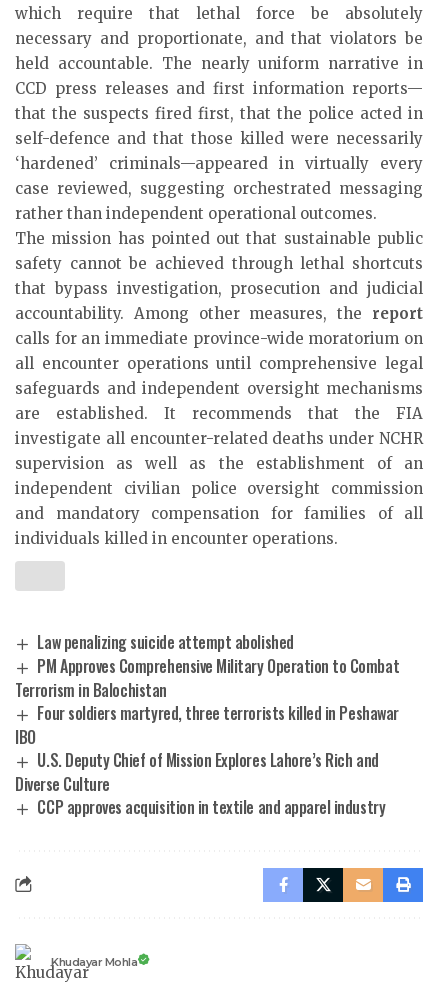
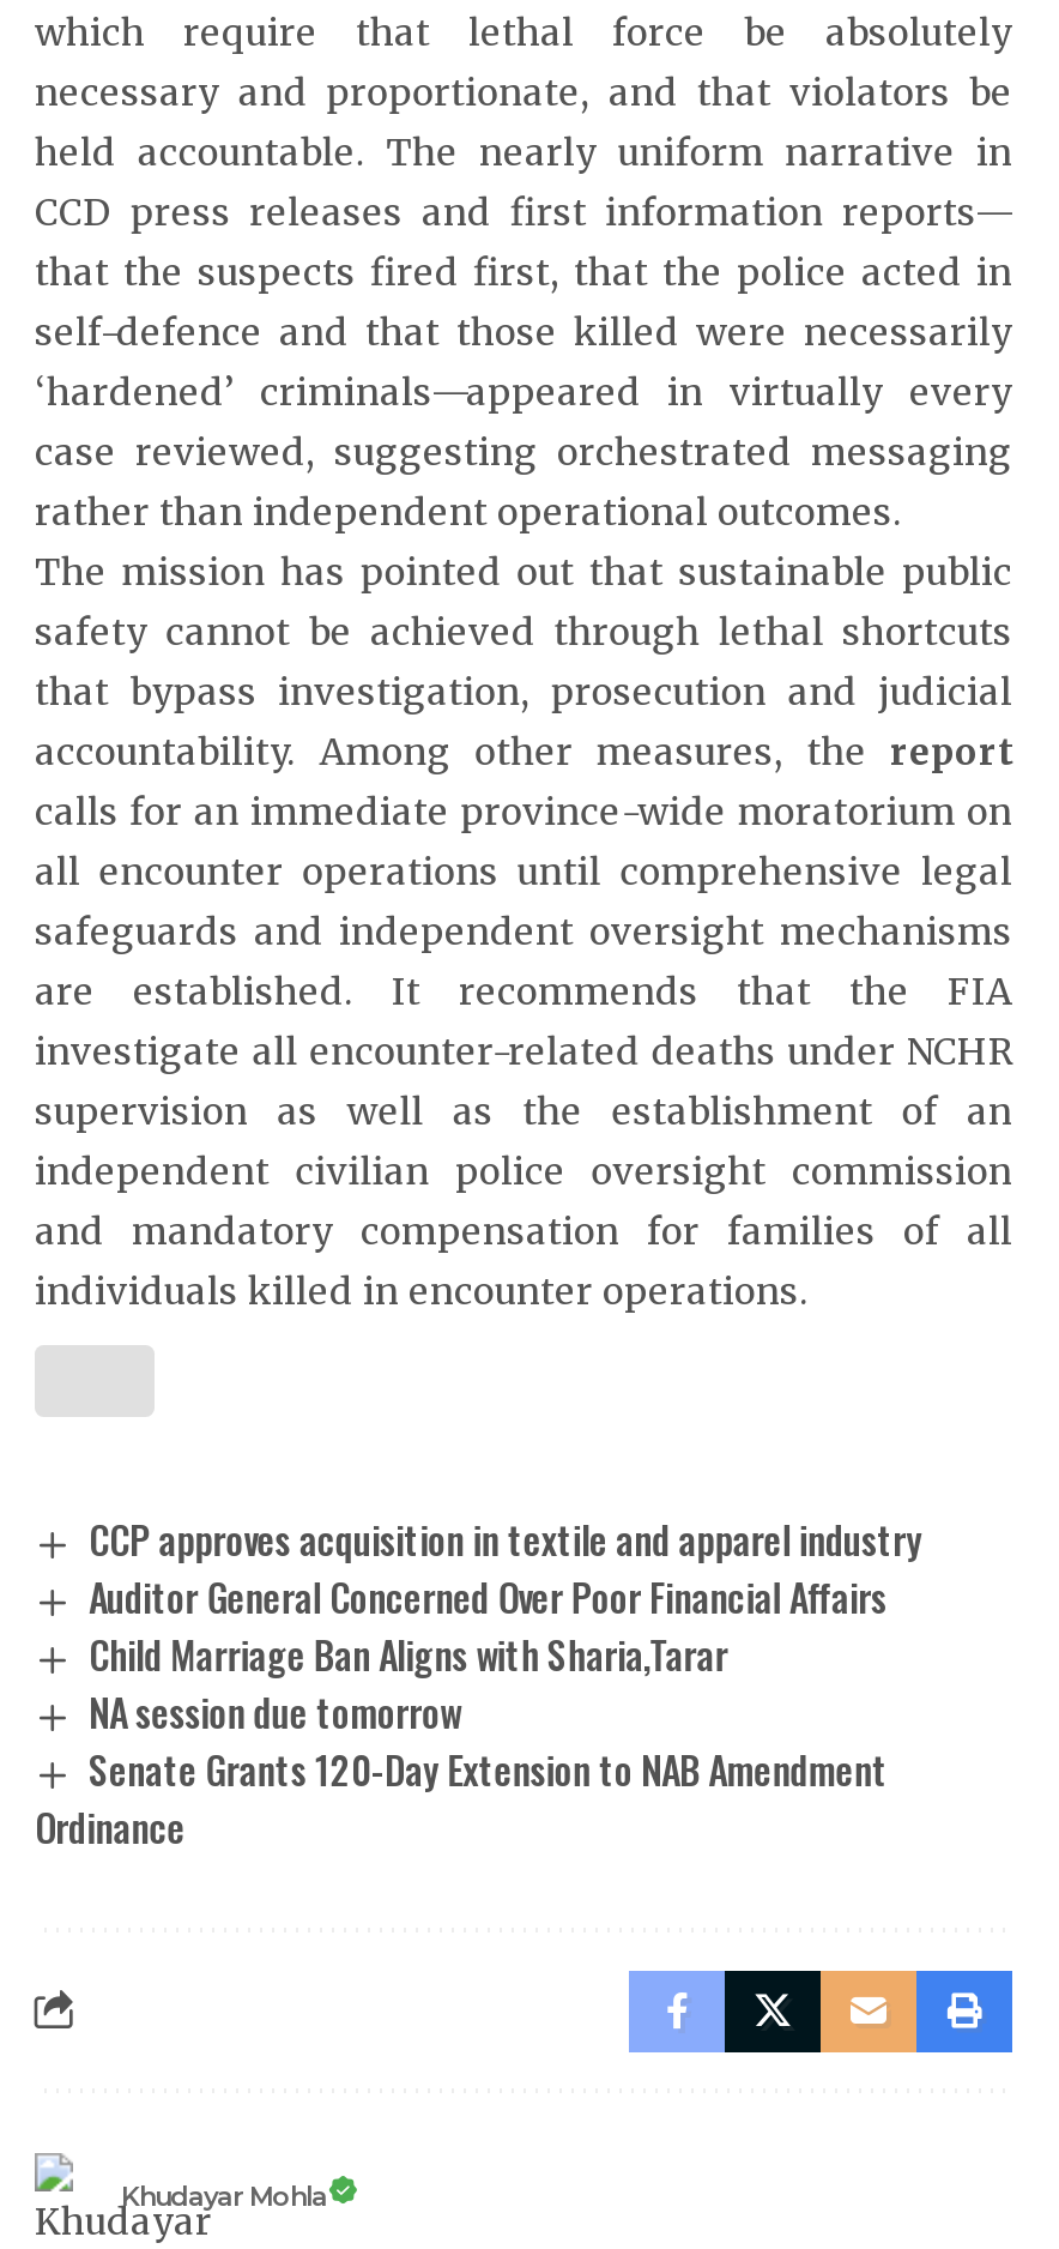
[15,630,399,796] Law penalizing suicide attempt abolished | PM Approves Comprehensive Military Operation to Combat | Terrorism in Balochistan | Four soldiers martyred, three terrorists killed in Peshawar | IBO | U.S. Deputy Chief of Mission Explores Lahore’s Rich and | Diverse Culture -> none
moved [37,795,385,819] -> [89,1511,921,1569]: CCP approves acquisition in textile and apparel industry
none -> [35,1568,887,1855] Auditor General Concerned Over Poor Financial Affairs | Child Marriage Ban Aligns with Sharia,Tarar | NA session due tomorrow | Senate Grants 120-Day Extension to NAB Amendment | Ordinance

